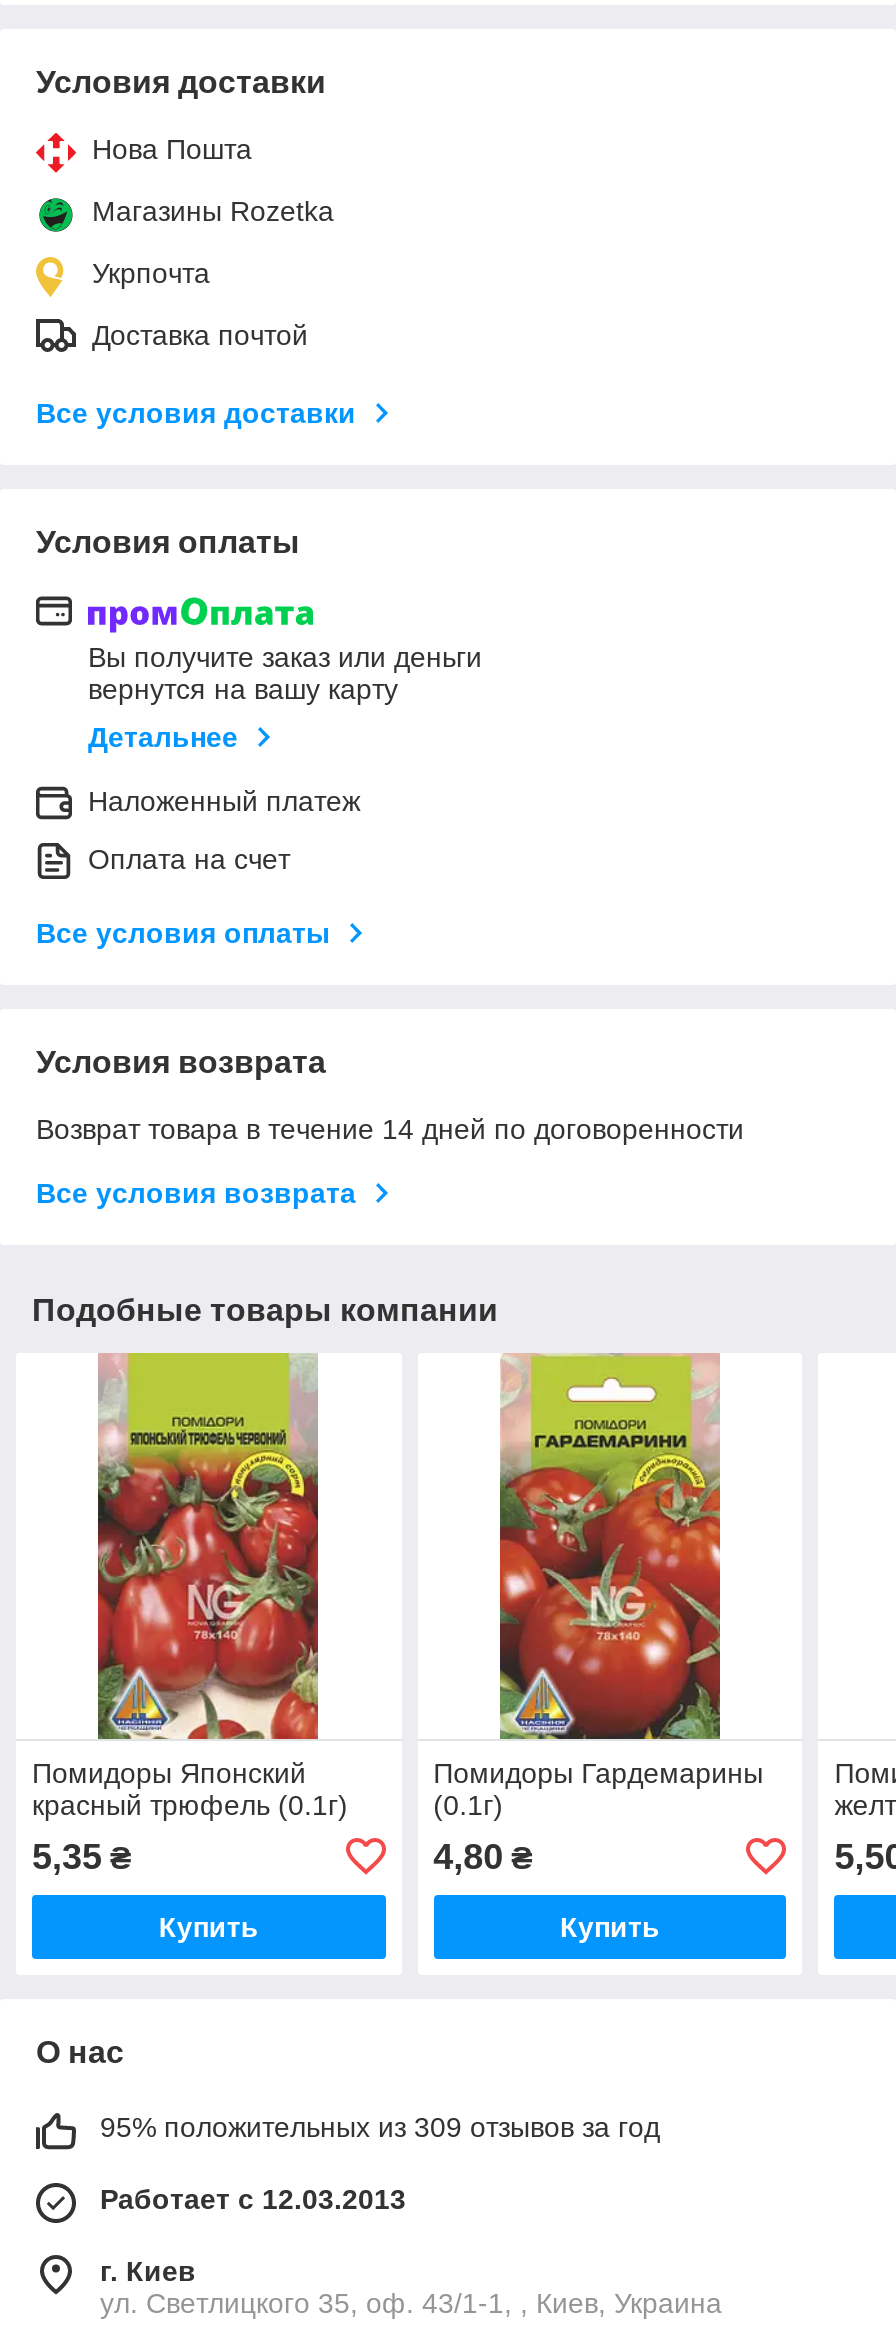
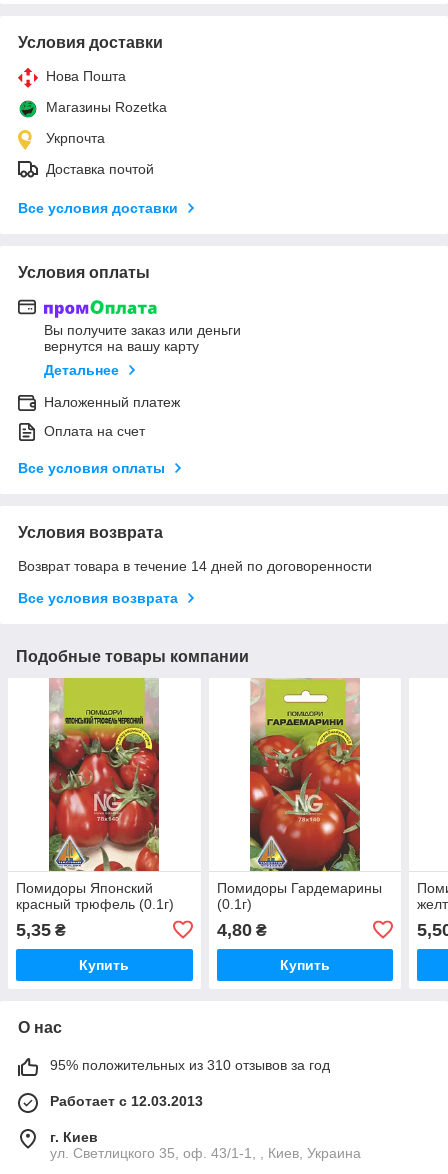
[100,2111,660,2143] 95% положительных из 309 отзывов за год -> [50,1057,330,1073] 95% положительных из 310 отзывов за год

